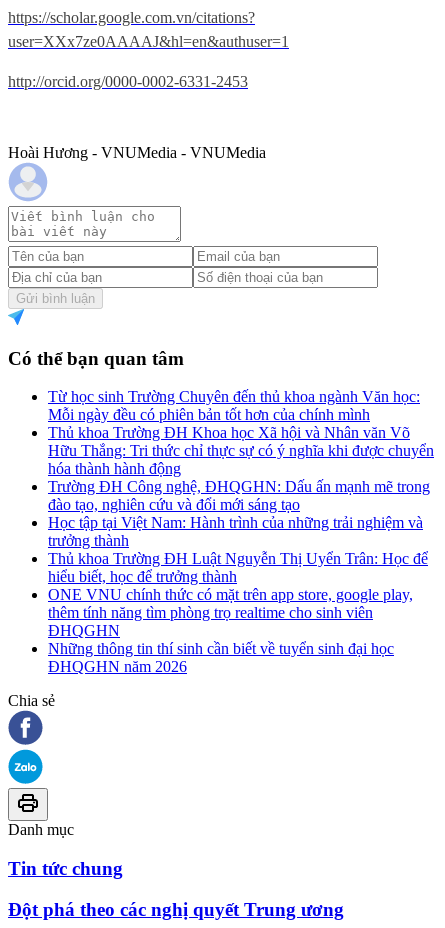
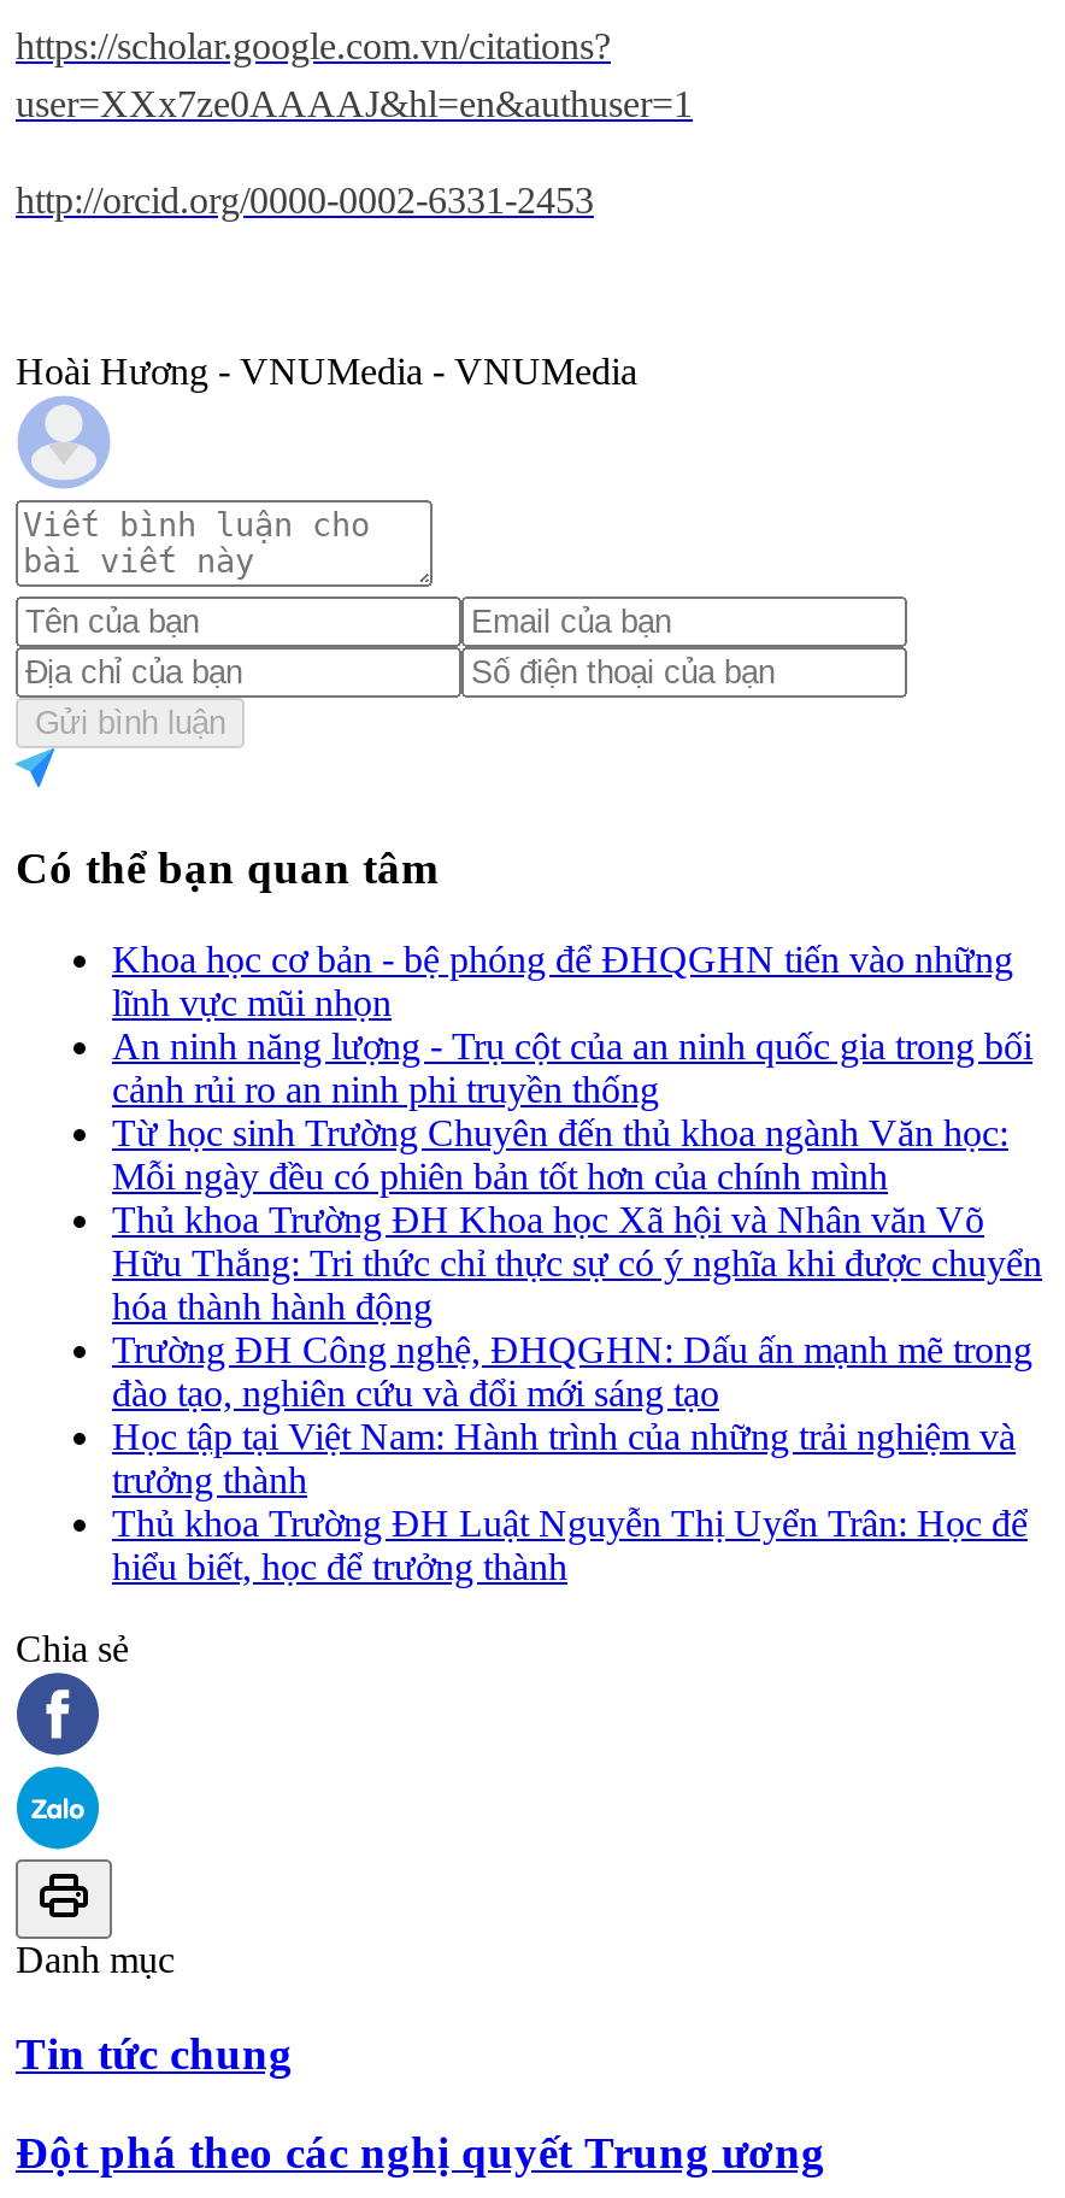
none -> [112,939,1032,1110] Khoa học cơ bản - bệ phóng để ĐHQGHN tiến vào những | lĩnh vực mũi nhọn | An ninh năng lượng - Trụ cột của an ninh quốc gia trong bối | cảnh rủi ro an ninh phi truyền thống
moved [48,388,434,585] -> [112,1113,1042,1588]: Từ học sinh Trường Chuyên đến thủ khoa ngành Văn học: | Mỗi ngày đều có phiên bản tốt hơn của chính mình | Thủ khoa Trường ĐH Khoa học Xã hội và Nhân văn Võ | ... | Thủ khoa Trường ĐH Luật Nguyễn Thị Uyển Trân: Học để | hiểu biết, học để trưởng thành
[48,586,413,675] ONE VNU chính thức có mặt trên app store, google play, | thêm tính năng tìm phòng trọ realtime cho sinh viên | ĐHQGHN | Những thông tin thí sinh cần biết về tuyển sinh đại học | ĐHQGHN năm 2026 -> none

